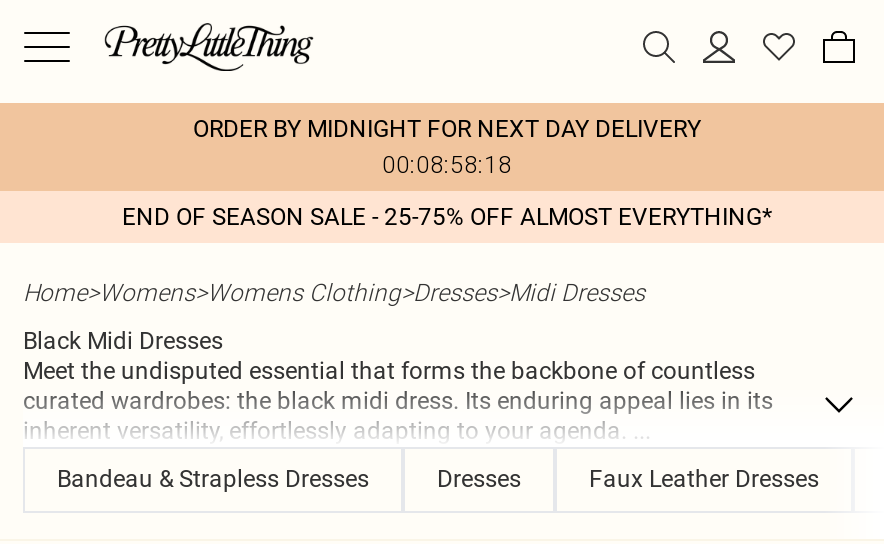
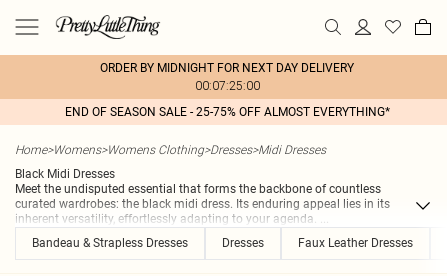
[382,149,512,179] 00:08:58:18 -> [194,78,259,93] 00:07:25:00

